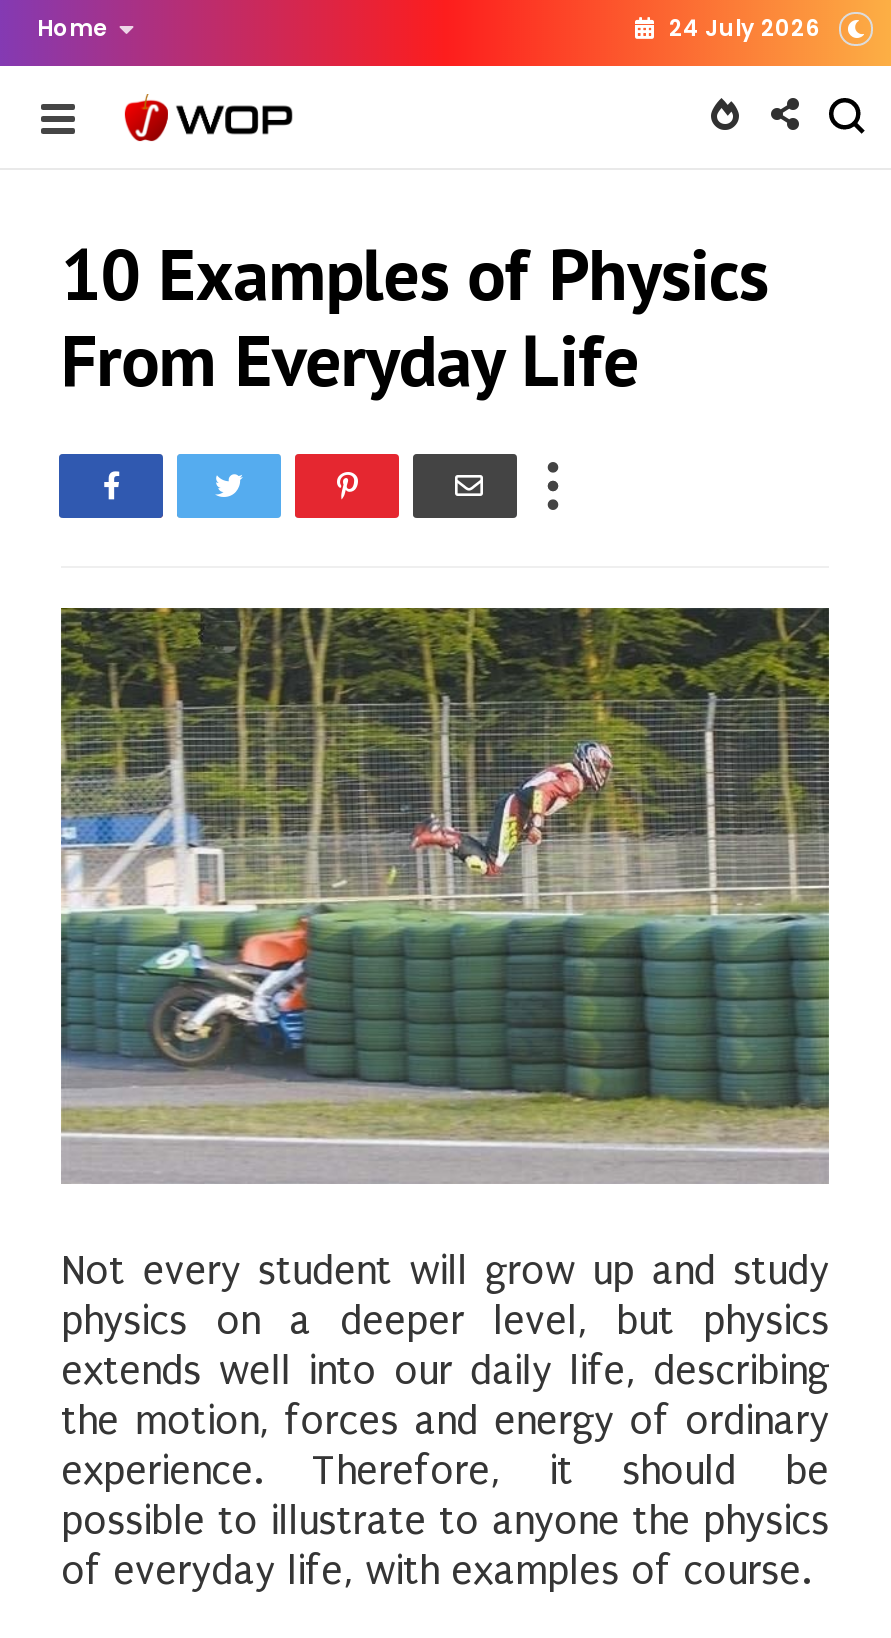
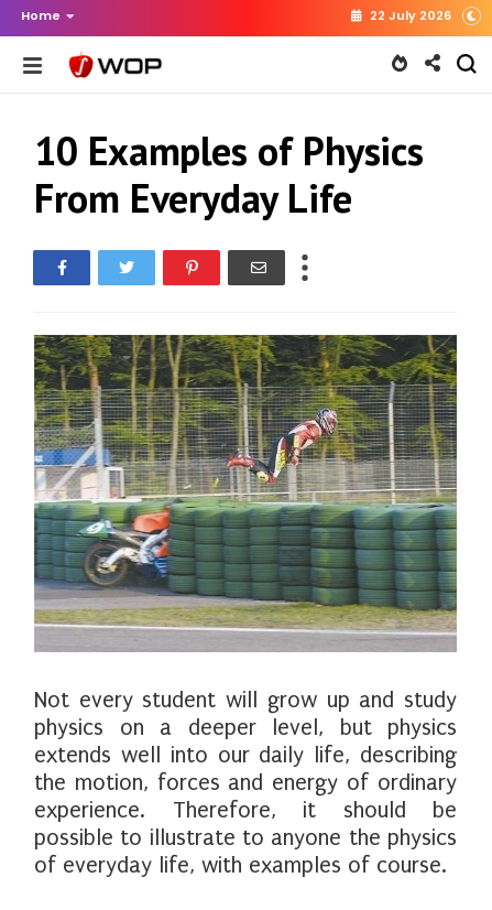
[669,12,819,44] 24 July 2026 -> [370,7,451,24] 22 July 2026

